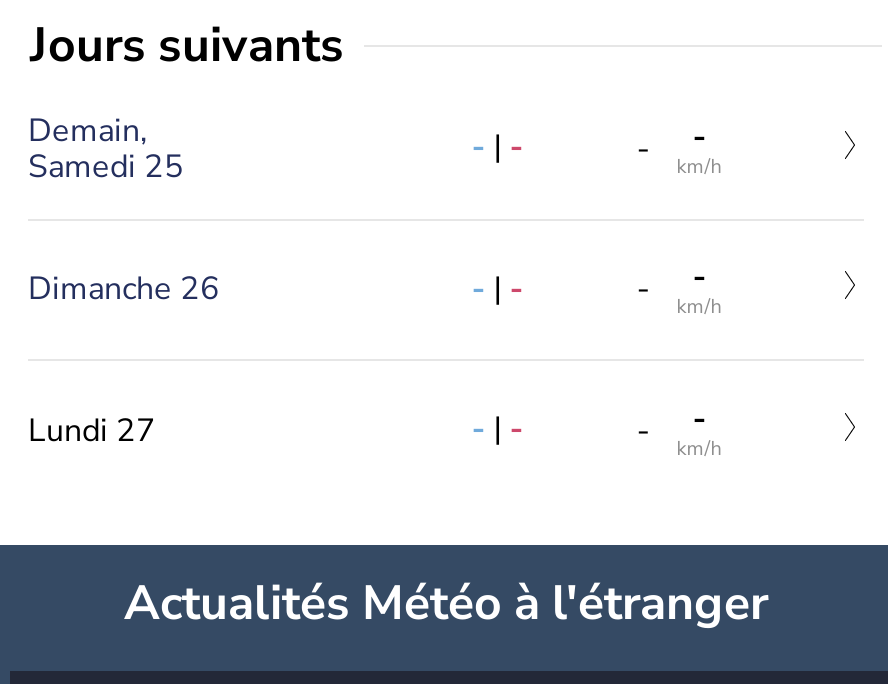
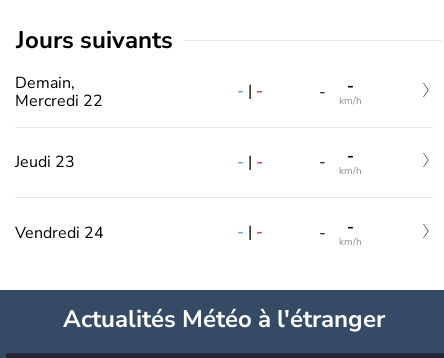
[28,145,184,189] Samedi 25 -> [15,90,103,112] Mercredi 22
[28,268,220,312] Dimanche 26 -> [15,151,75,173] Jeudi 23
[28,409,156,453] Lundi 27 -> [15,222,104,244] Vendredi 24

